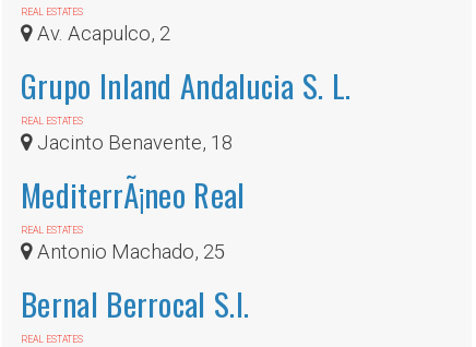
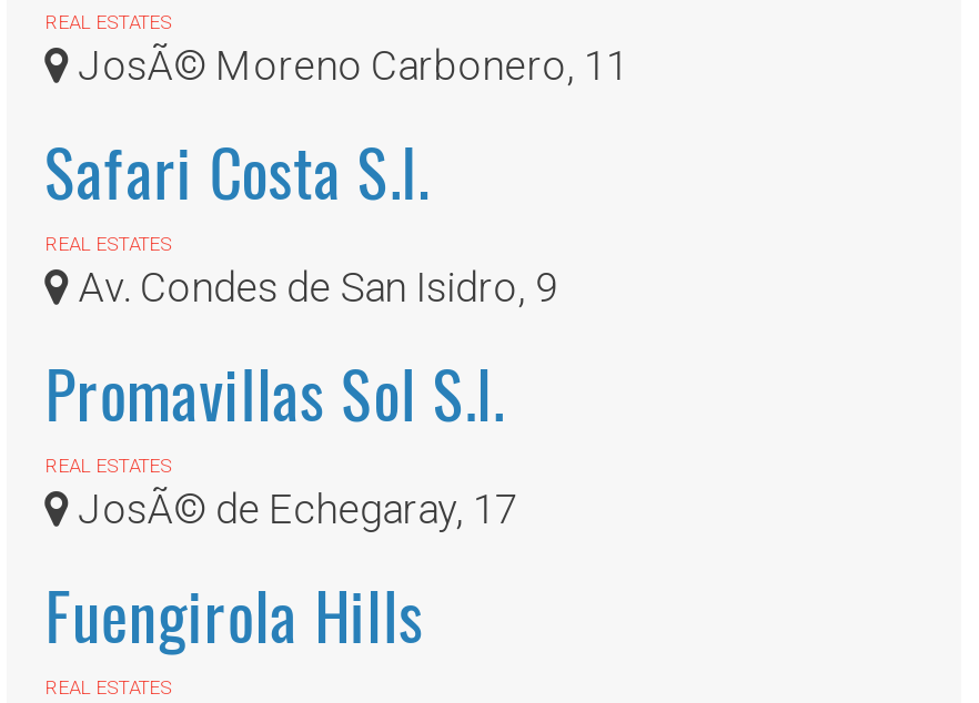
[21,21,351,108] Av. Acapulco, 2 | Grupo Inland Andalucia S. L. -> [45,41,629,217] JosÃ© Moreno Carbonero, 11 | Safari Costa S.l.
[21,131,245,217] Jacinto Benavente, 18 | MediterrÃ¡neo Real -> [45,263,558,438] Av. Condes de San Isidro, 9 | Promavillas Sol S.l.
[21,240,249,326] Antonio Machado, 25 | Bernal Berrocal S.l. -> [45,485,518,660] JosÃ© de Echegaray, 17 | Fuengirola Hills

